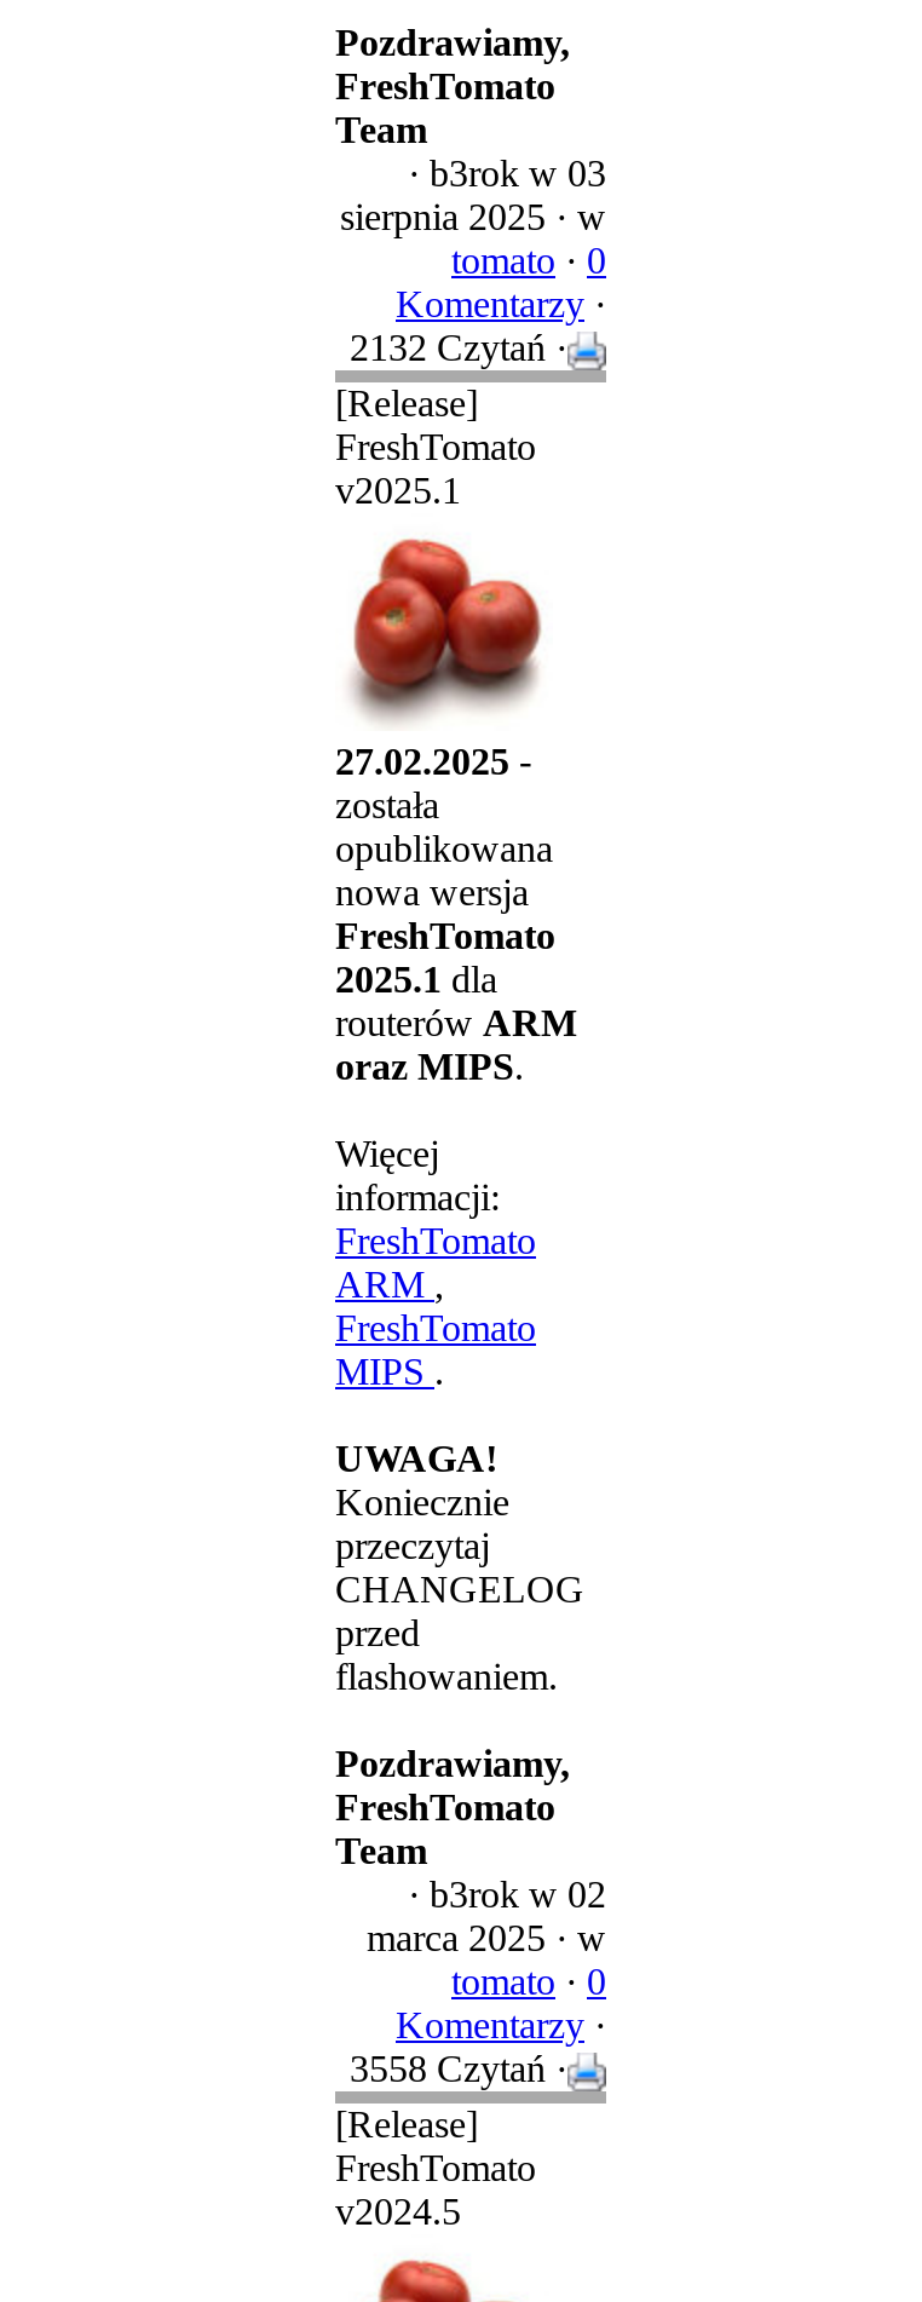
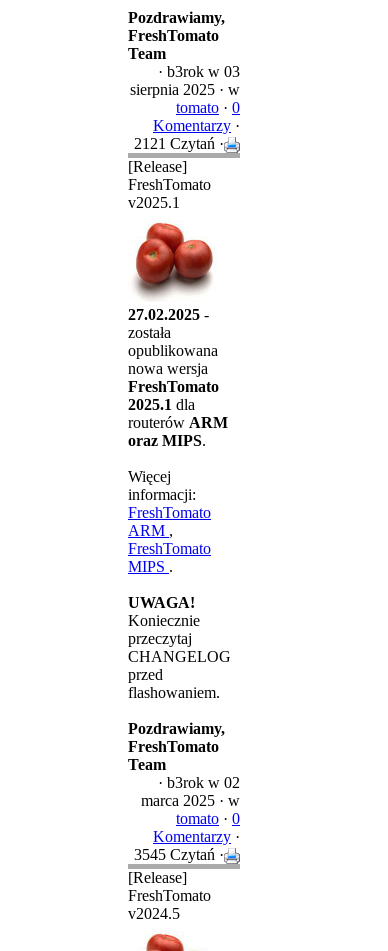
[350,327,567,368] 2132 Czytań · -> [134,135,224,152] 2121 Czytań ·
[350,2048,567,2089] 3558 Czytań · -> [134,846,224,863] 3545 Czytań ·

